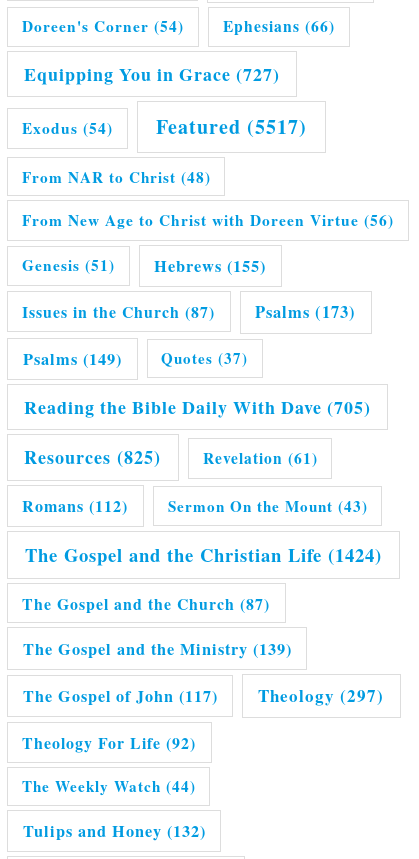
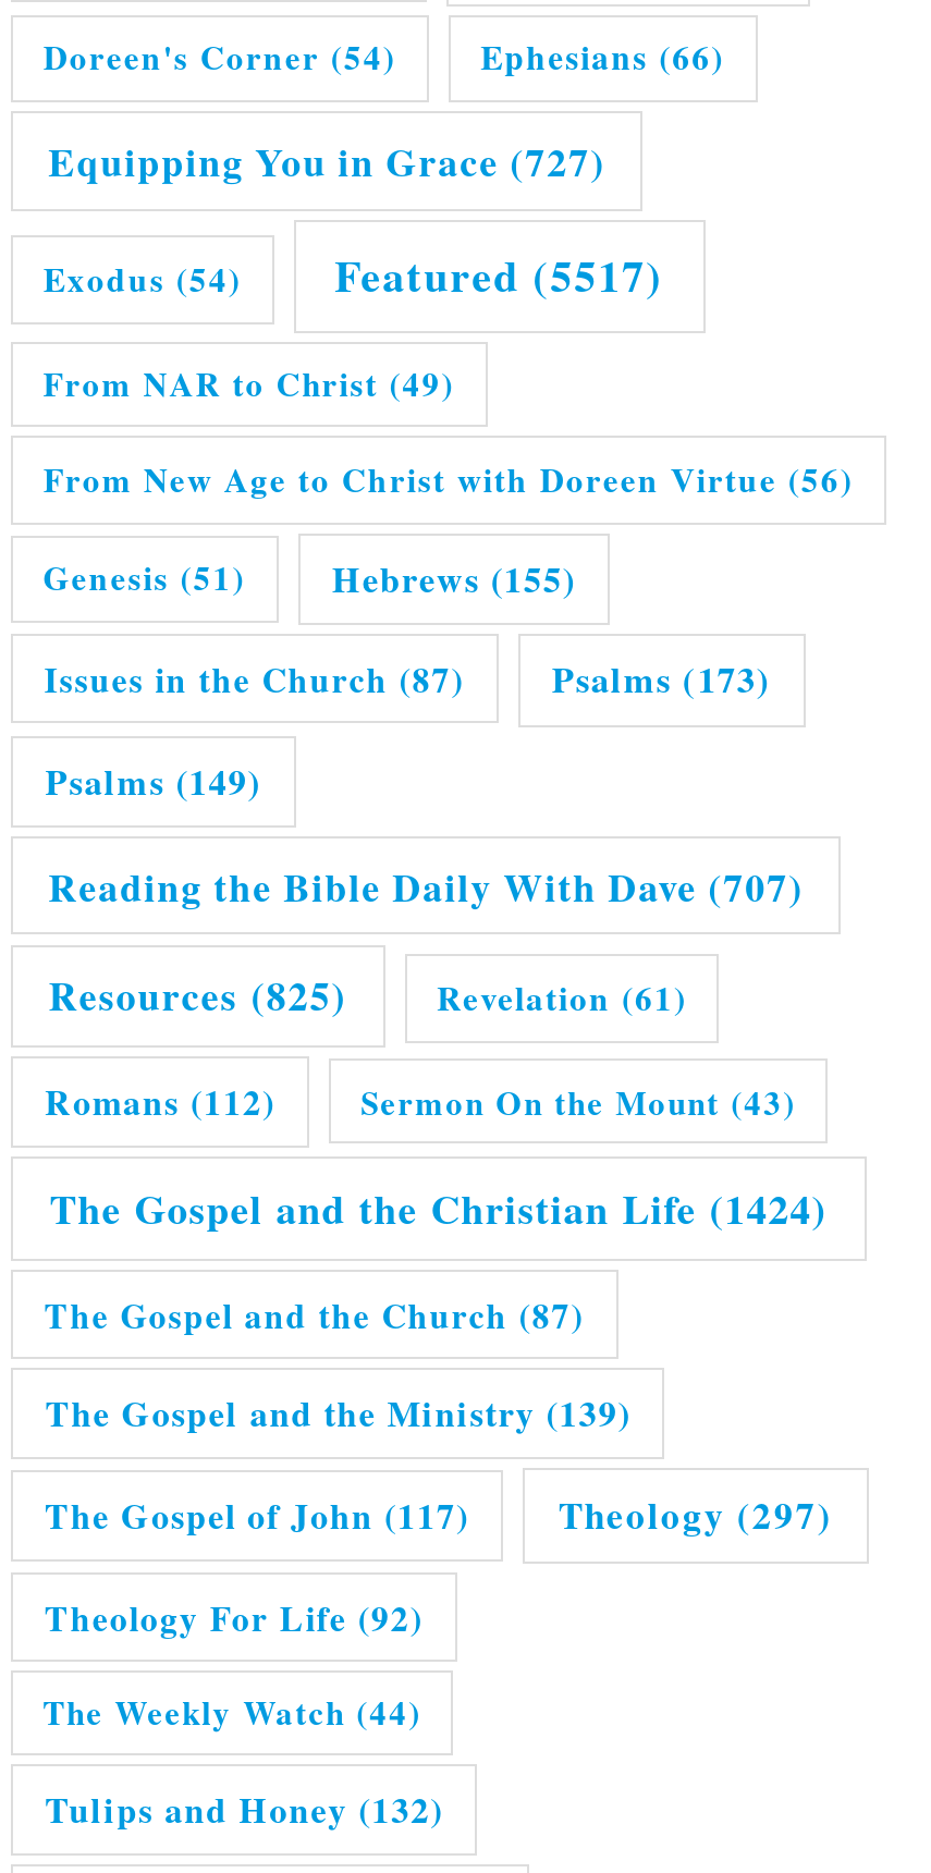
[22,166,211,188] From NAR to Christ (48) -> [43,361,455,409] From NAR to Christ (49)
[24,348,371,420] Quotes (37) | Reading the Bible Daily With Dave (705) -> [48,858,804,915] Reading the Bible Daily With Dave (707)

